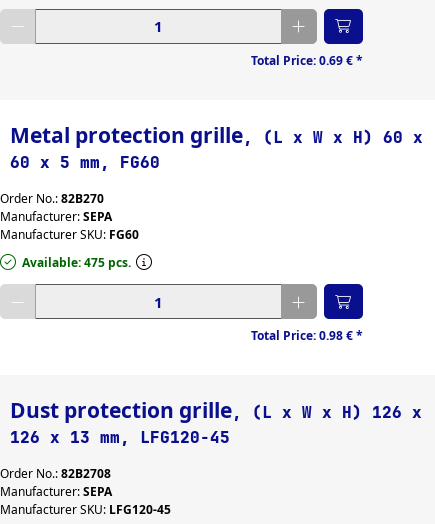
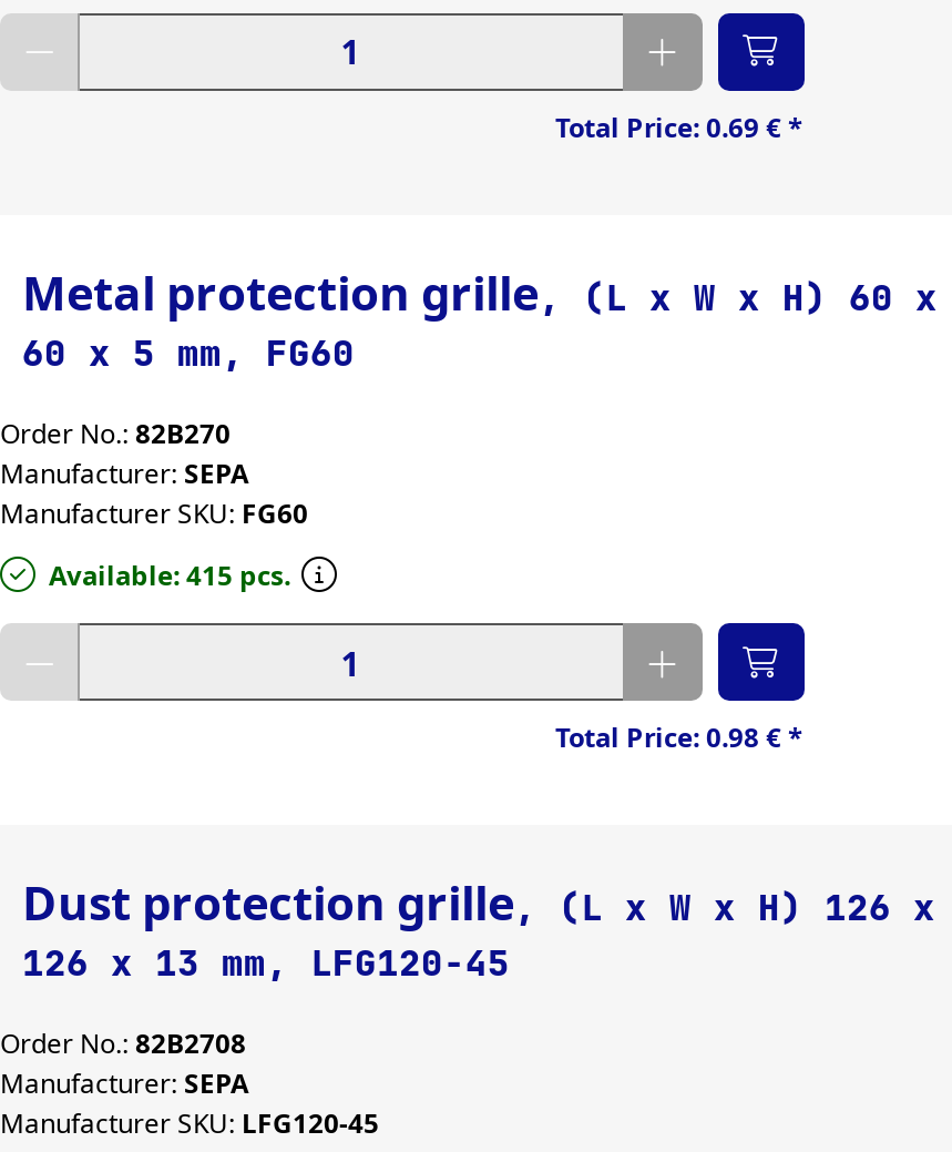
[22,254,131,271] Available: 475 pcs. -> [49,557,290,594] Available: 415 pcs.

